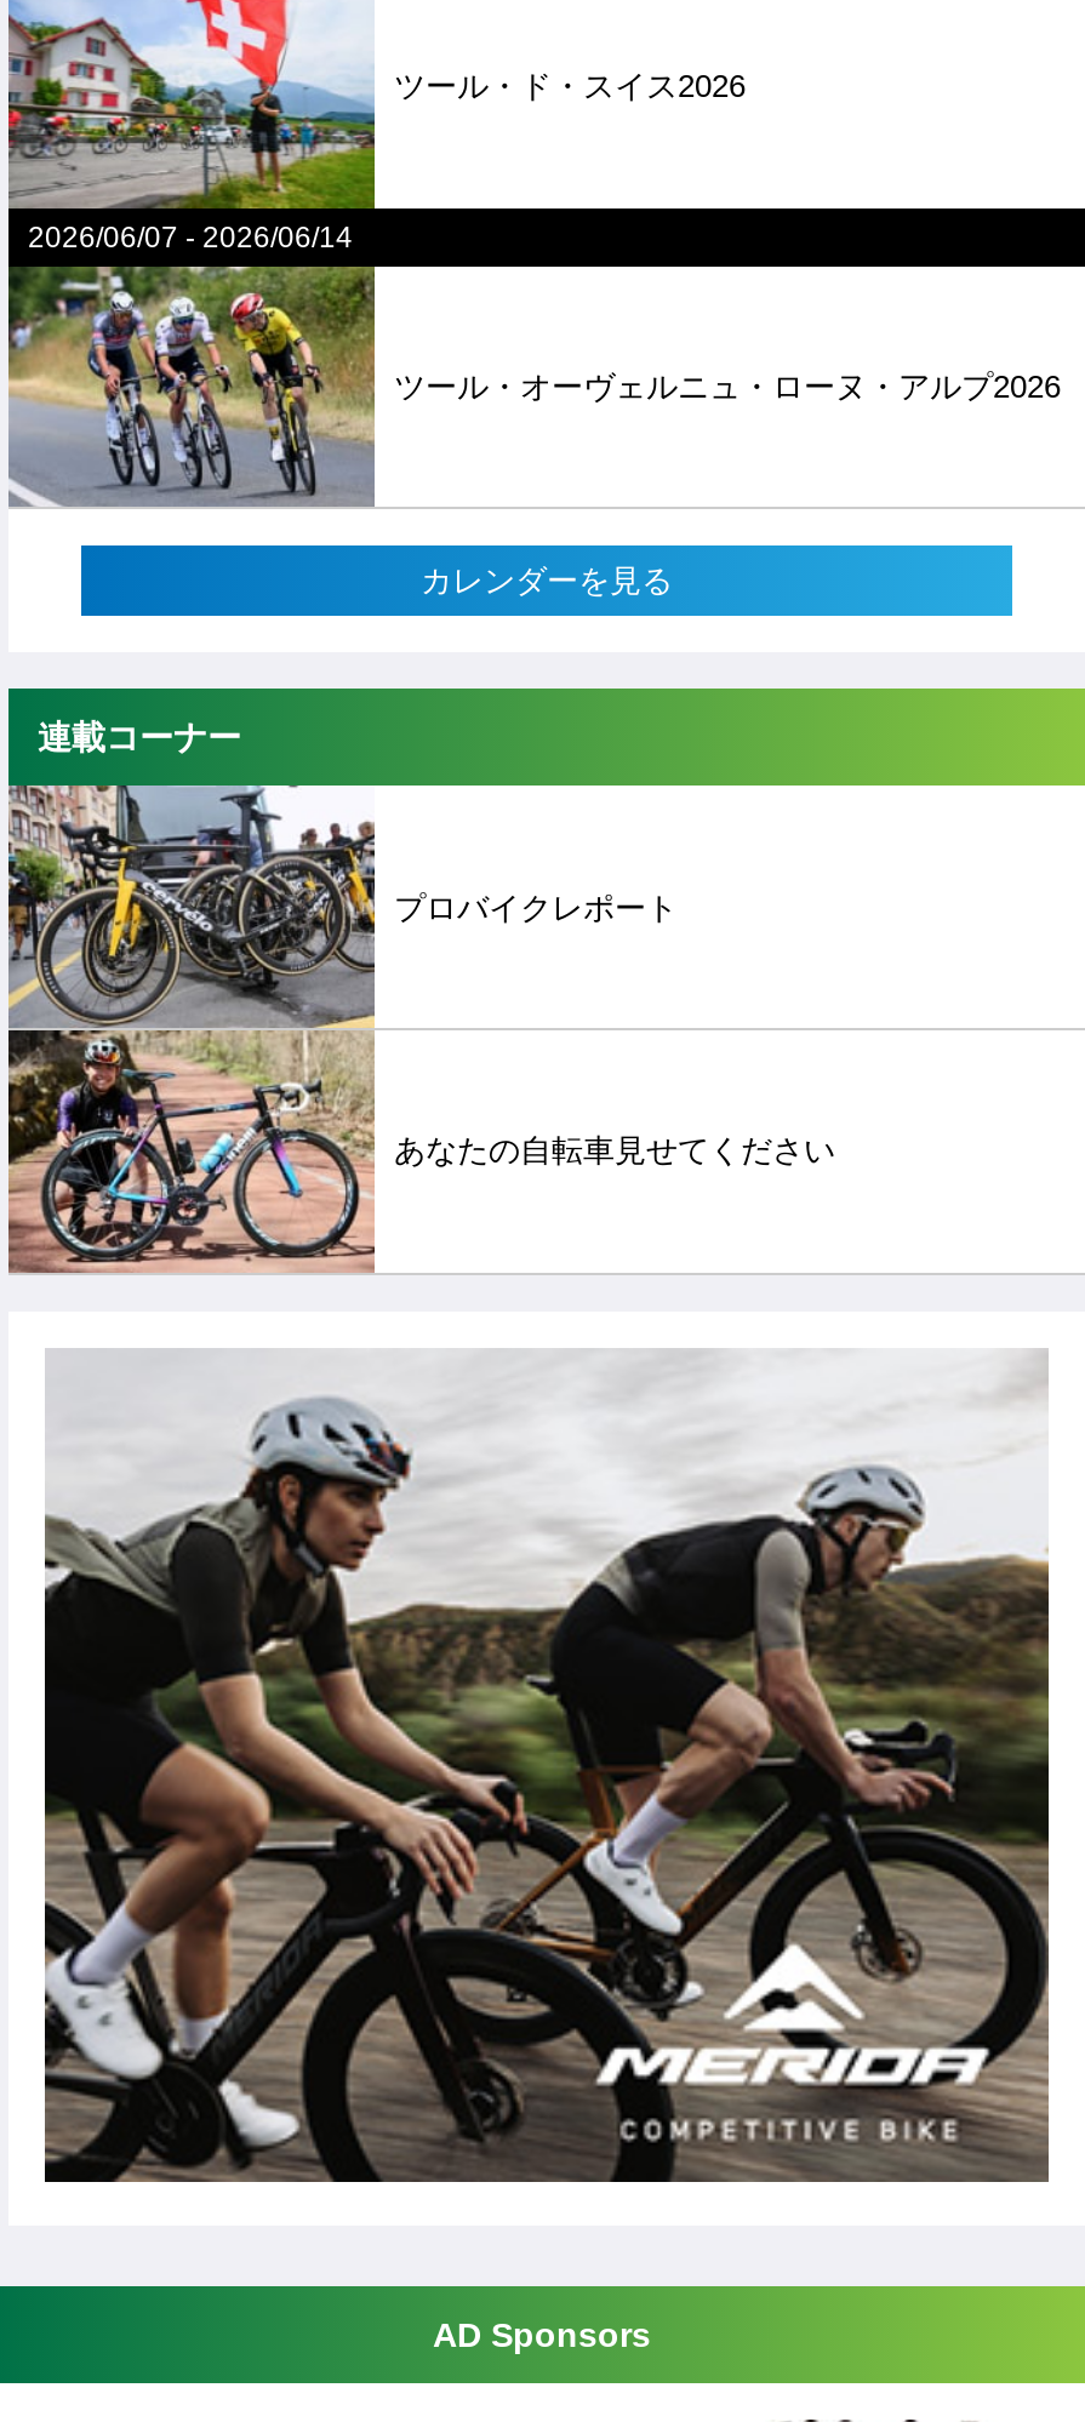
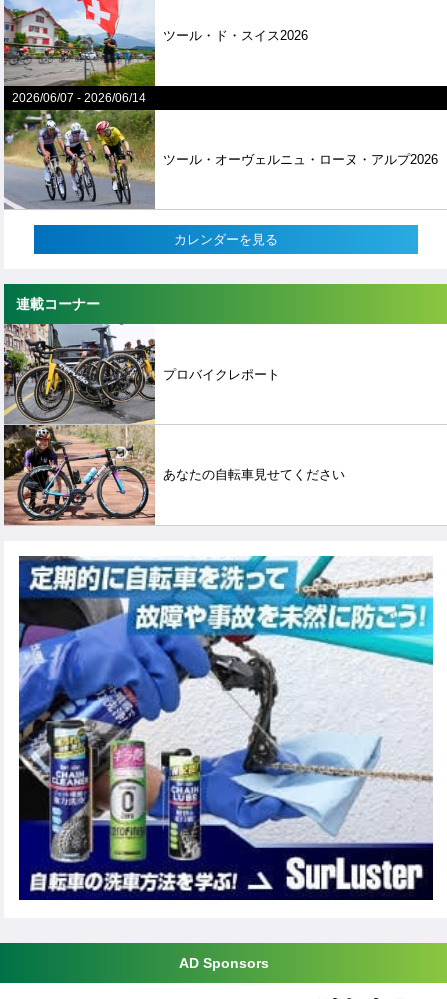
[42,1348,1051,2184] [image] -> [18,555,434,901] [image]

